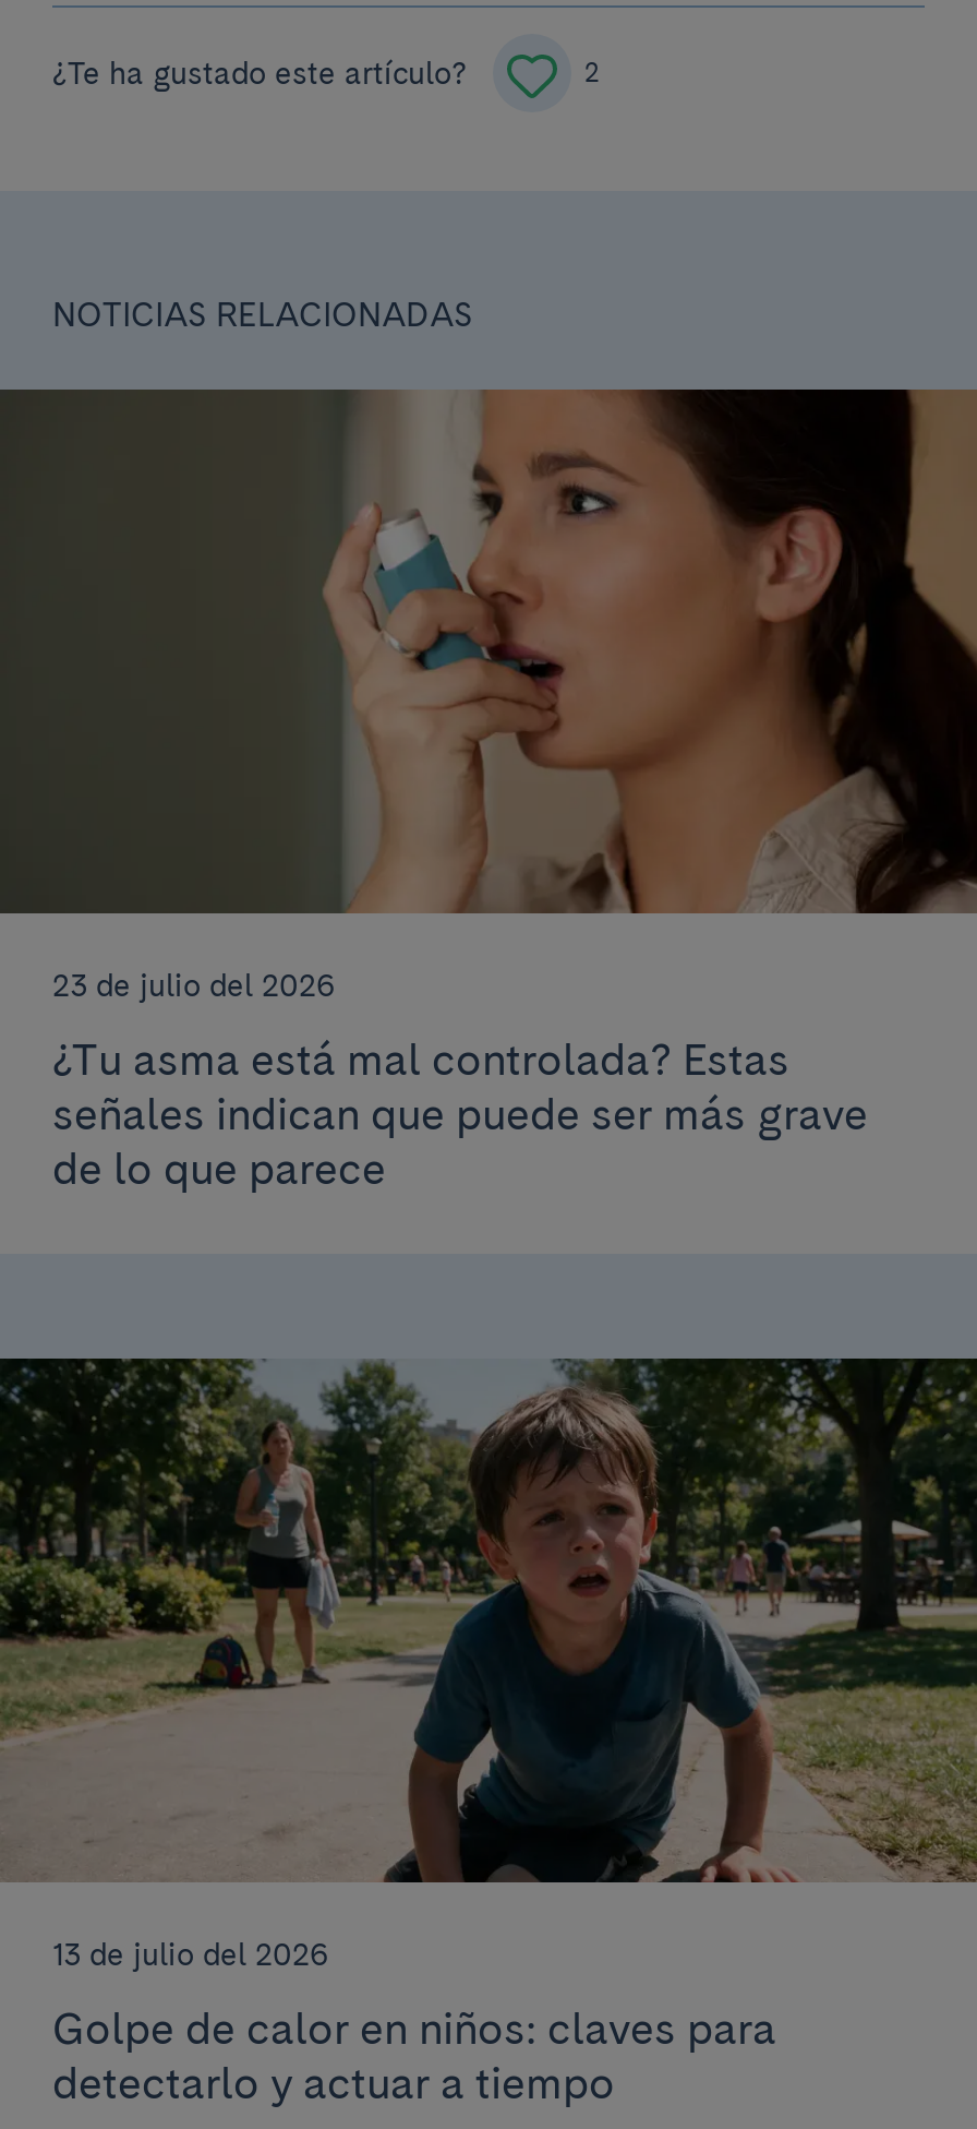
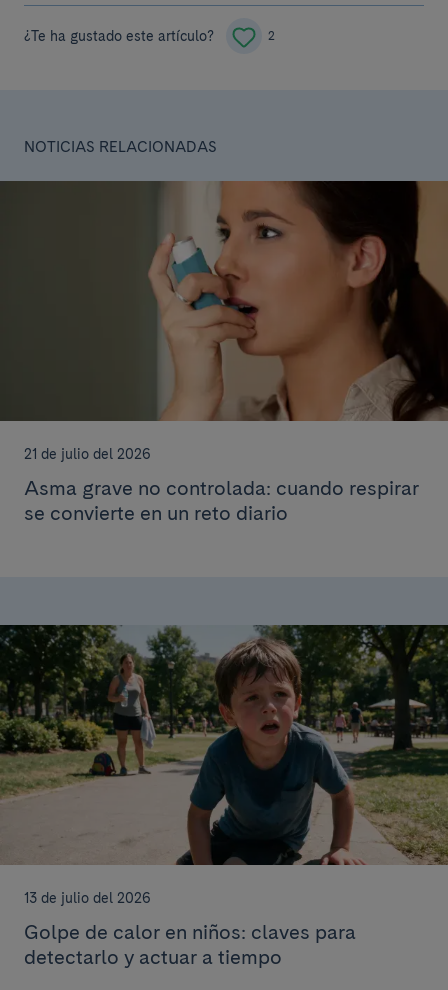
[52,968,336,1003] 23 de julio del 2026 -> [24,446,151,462] 21 de julio del 2026
[52,1033,868,1195] ¿Tu asma está mal controlada? Estas | señales indican que puede ser más grave | de lo que parece -> [24,476,419,525] Asma grave no controlada: cuando respirar | se convierte en un reto diario

